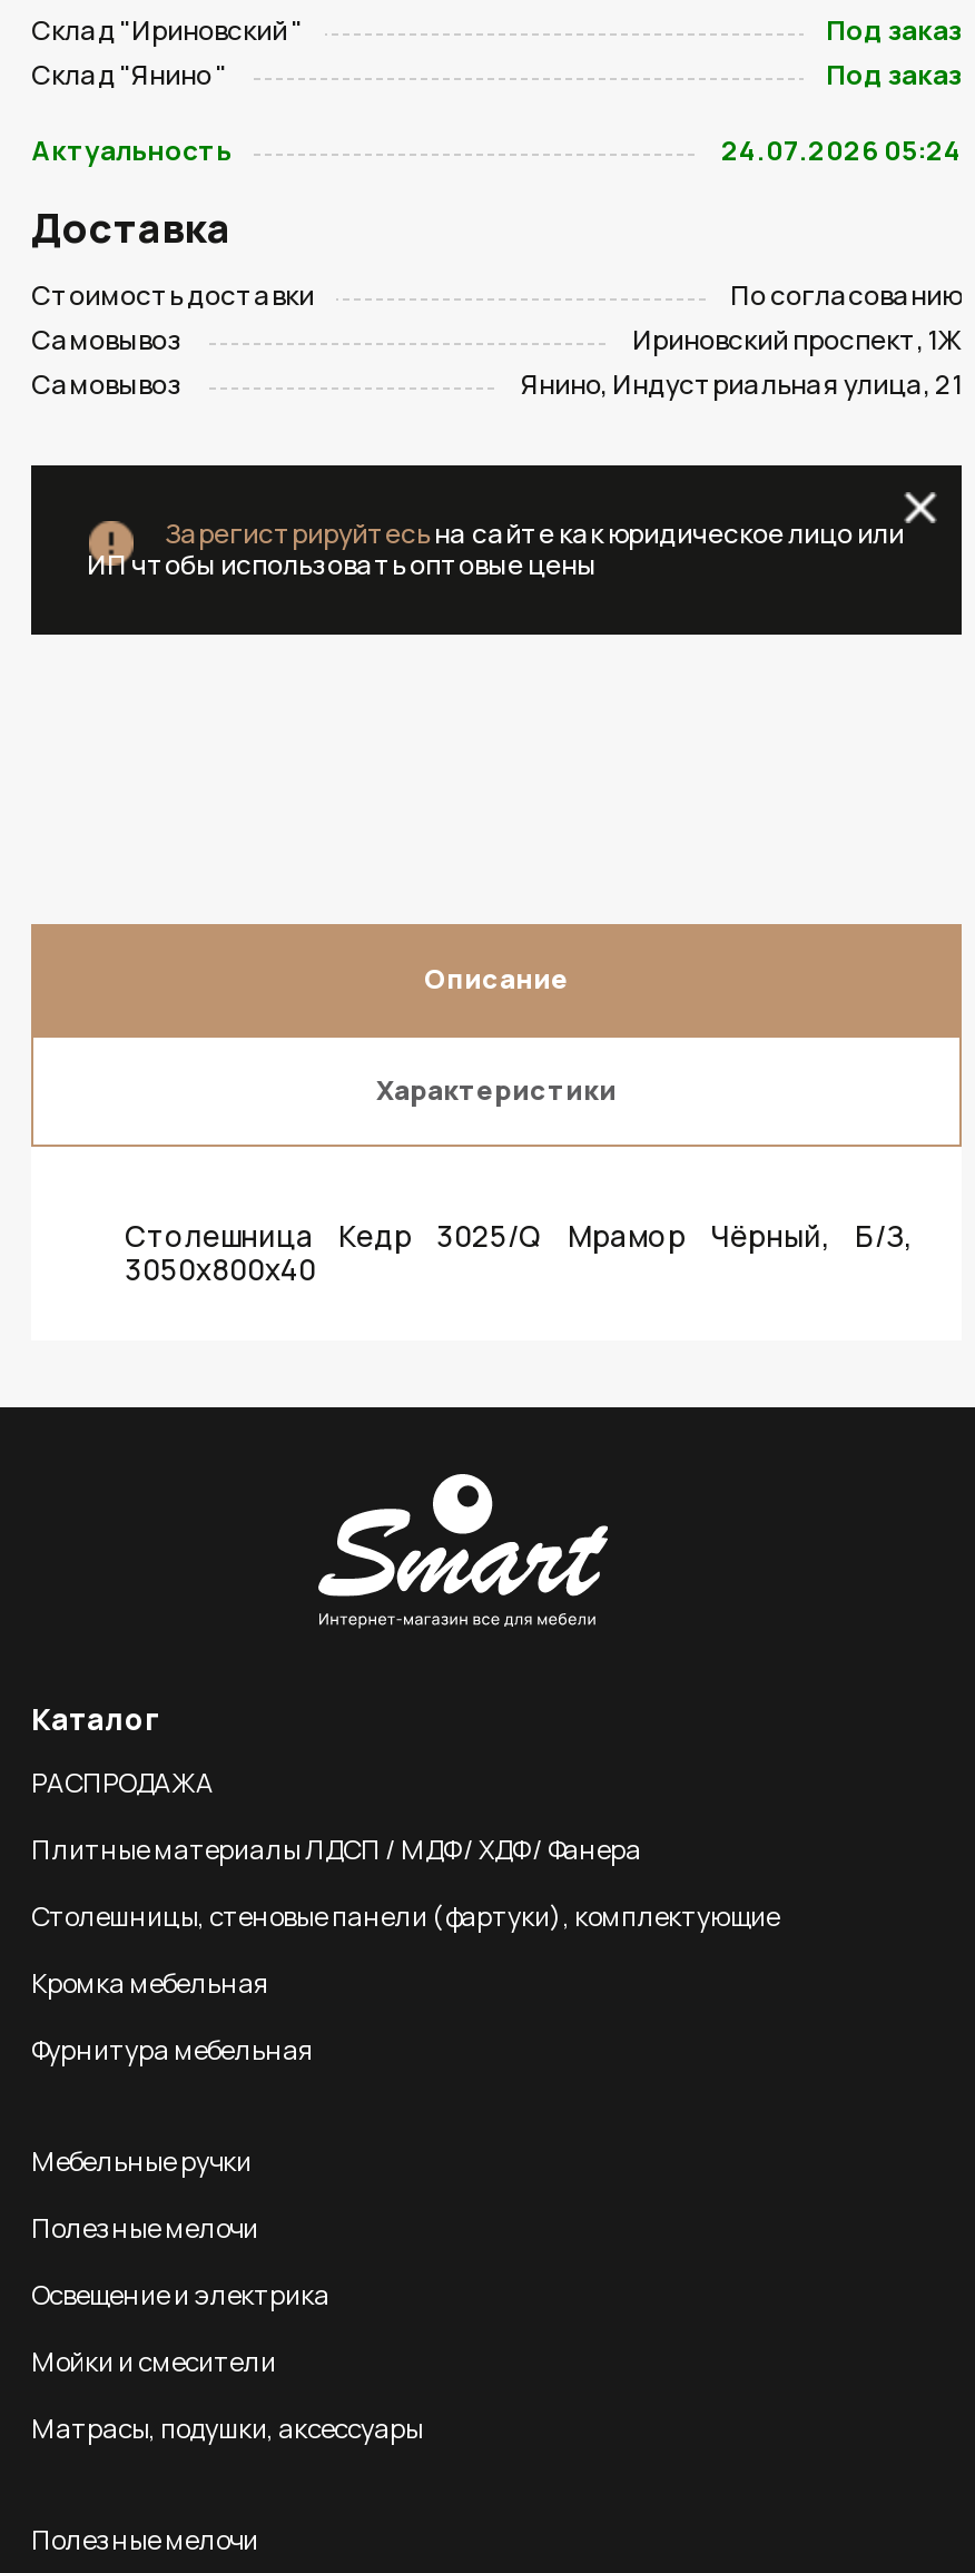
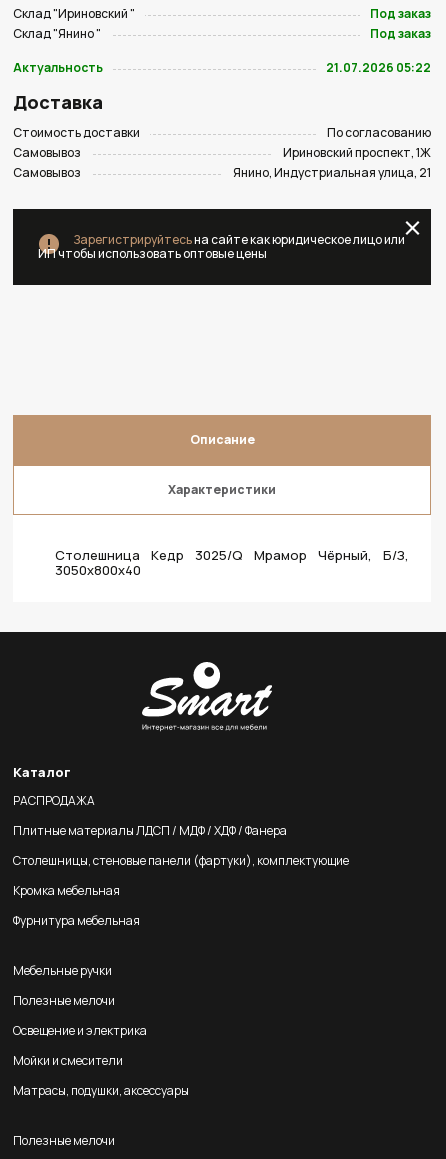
[721,131,962,169] 24.07.2026 05:24 -> [326,59,431,76] 21.07.2026 05:22

